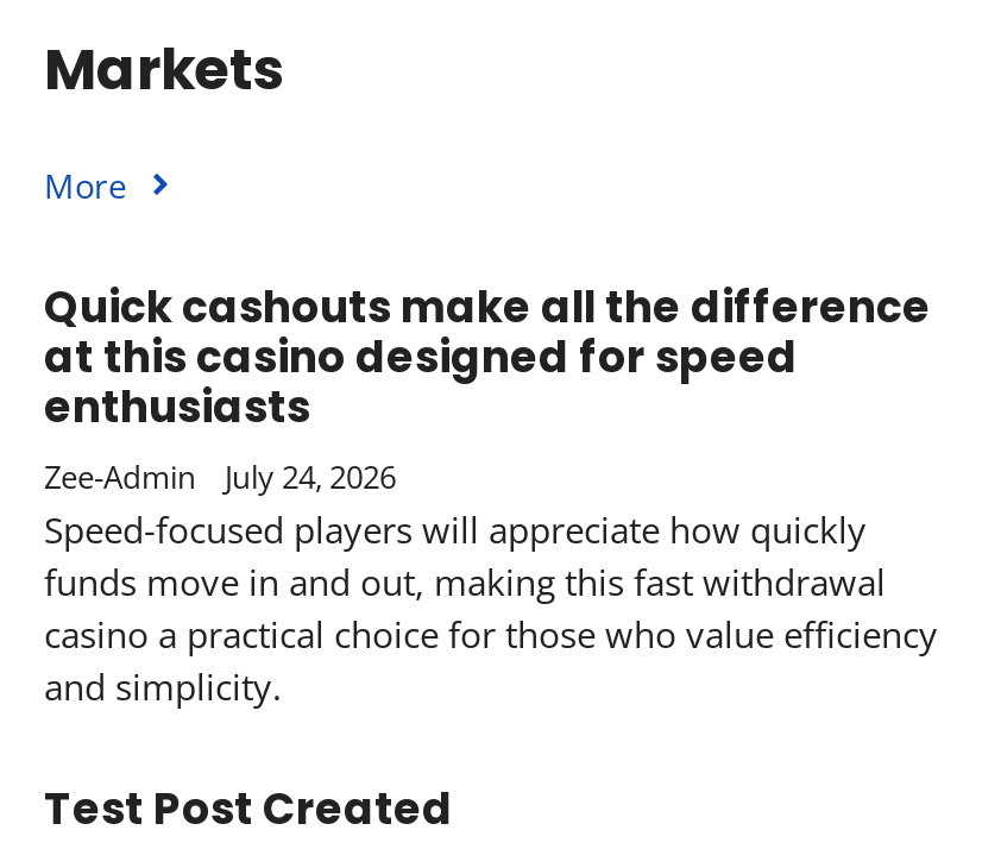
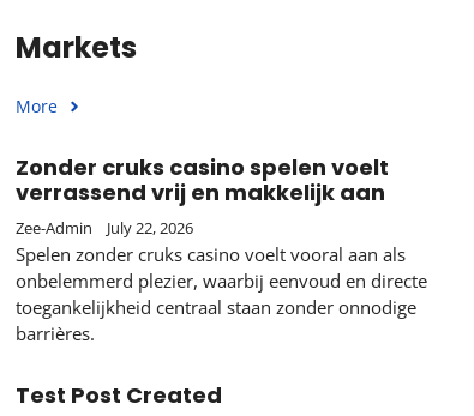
[44,277,931,436] Quick cashouts make all the difference | at this casino designed for speed | enthusiasts -> [16,153,389,208] Zonder cruks casino spelen voelt | verrassend vrij en makkelijk aan
[44,455,938,710] July 24, 2026 | Speed-focused players will appreciate how quickly | funds move in and out, making this fast withdrawal | casino a practical choice for those who value efficiency | and simplicity. -> [16,217,427,346] July 22, 2026 | Spelen zonder cruks casino voelt vooral aan als | onbelemmerd plezier, waarbij eenvoud en directe | toegankelijkheid centraal staan zonder onnodige | barrières.

